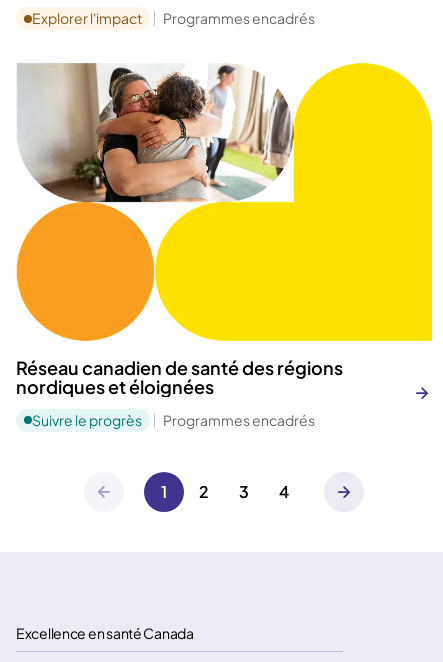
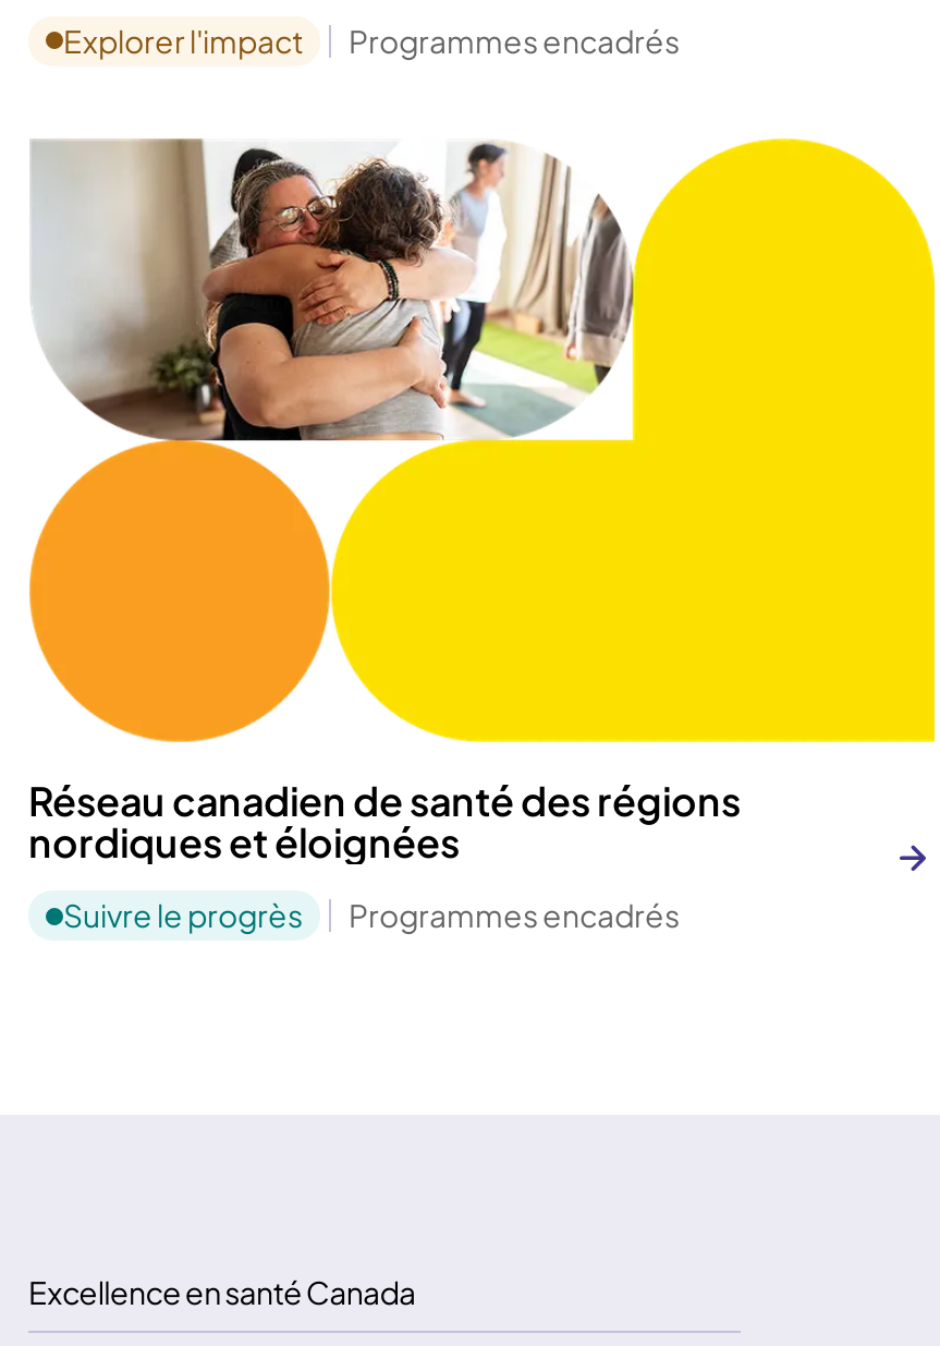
[161,481,289,502] 1 | 2 | 3 | 4 -> none

